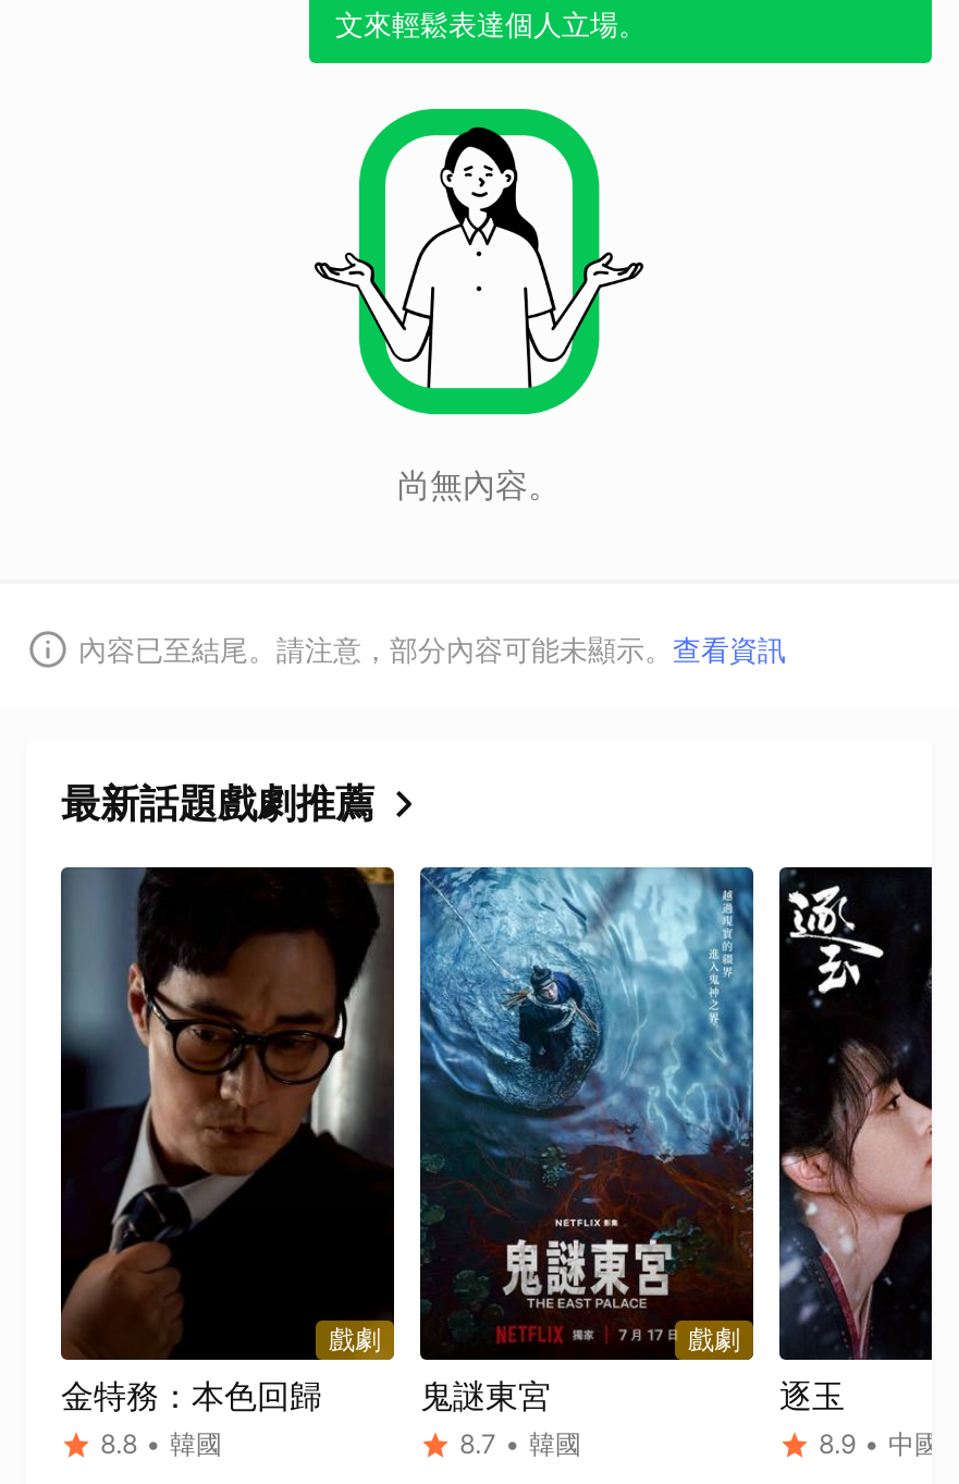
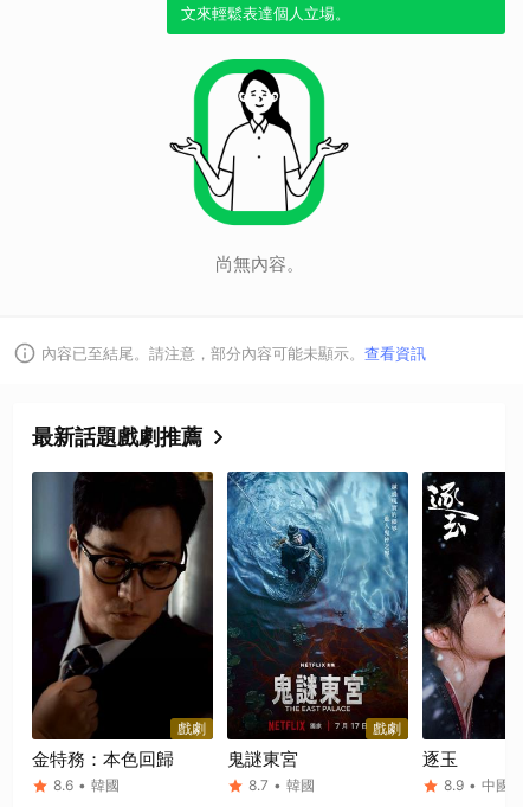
[100,1428,222,1461] 8.8 • 韓國 -> [53,777,120,794] 8.6 • 韓國

